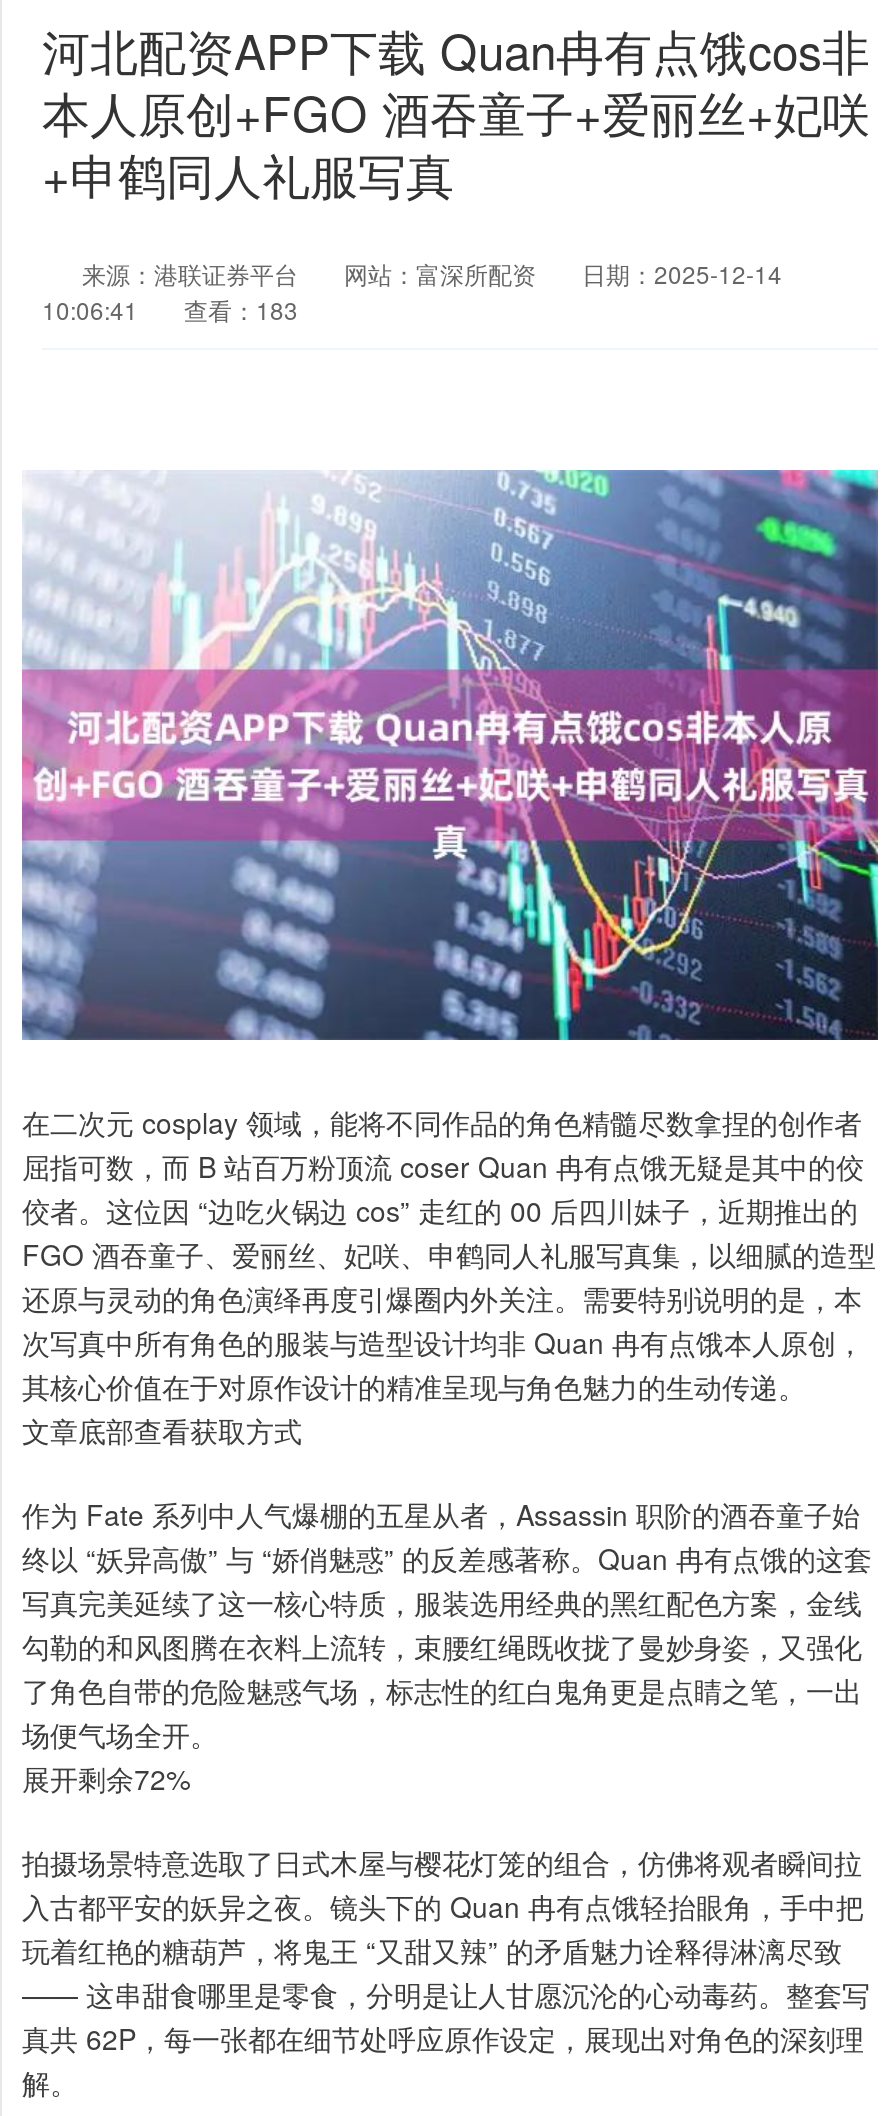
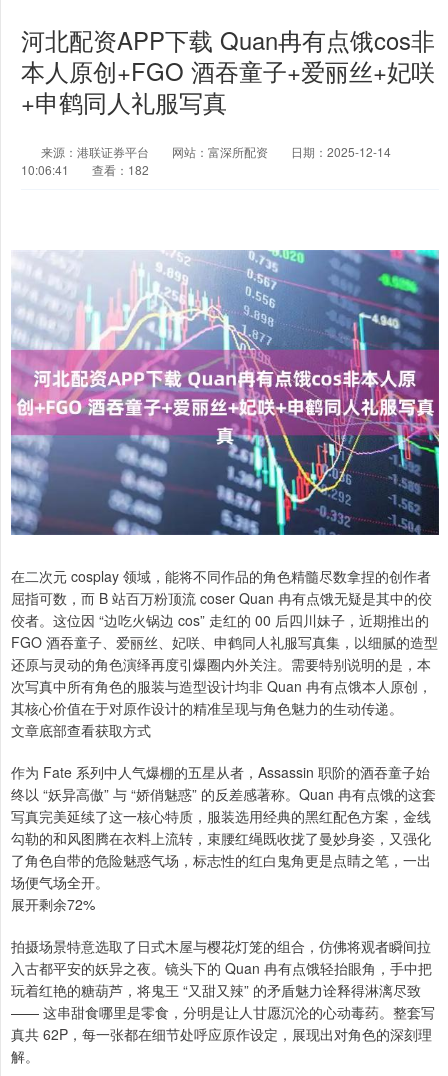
[42,292,298,326] 10:06:41 查看：183 -> [21,161,149,178] 10:06:41 查看：182

